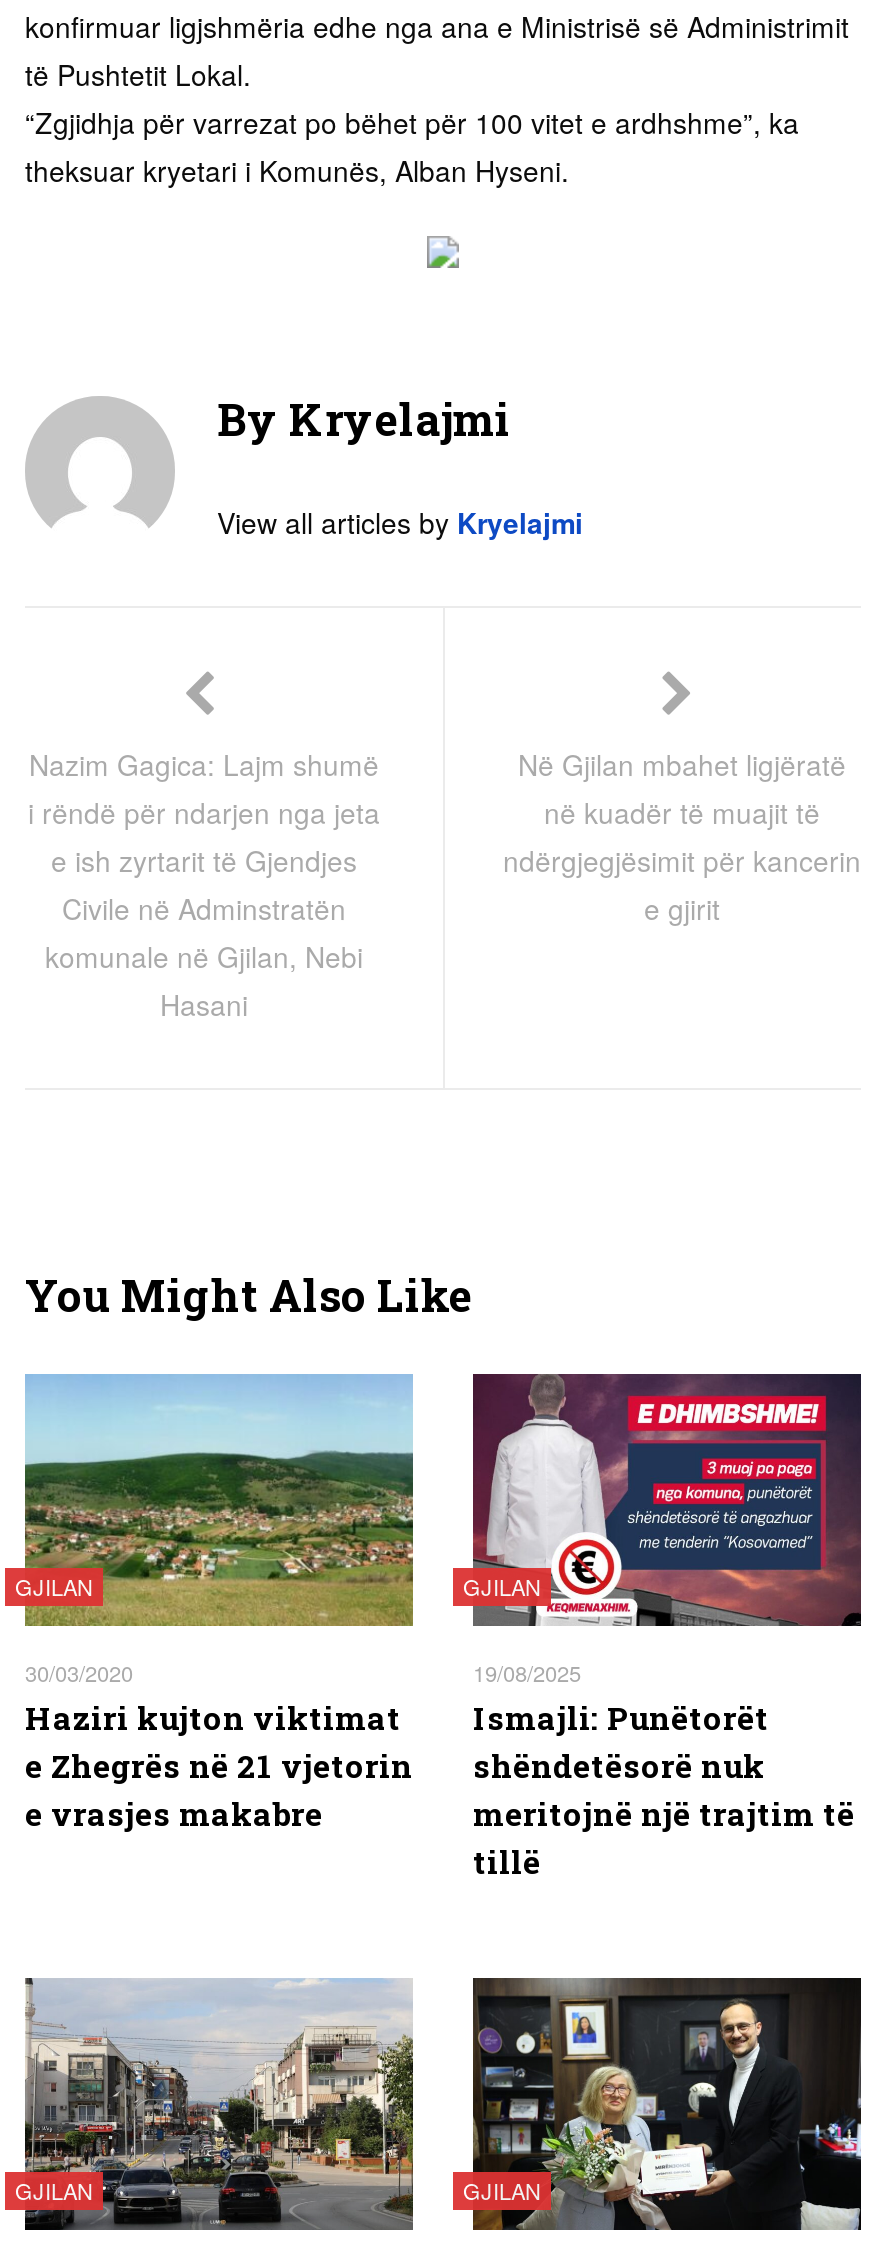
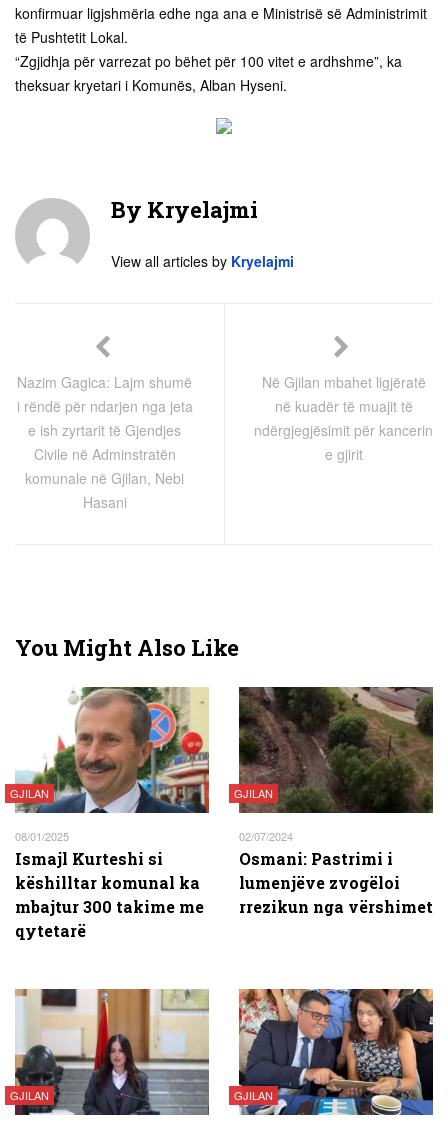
[23,1372,415,1834] [image] | 30/03/2020 | Haziri kujton viktimat | e Zhegrës në 21 vjetorin | e vrasjes makabre -> [15,686,210,941] [image] | 08/01/2025 | Ismajl Kurteshi si | këshilltar komunal ka | mbajtur 300 takime me | qytetarë
[473,1374,861,1882] [image] | 19/08/2025 | Ismajli: Punëtorët | shëndetësorë nuk | meritojnë një trajtim të | tillë -> [239,686,433,917] [image] | 02/07/2024 | Osmani: Pastrimi i | lumenjëve zvogëloi | rrezikun nga vërshimet
[23,1978,415,2232] [image] -> [14,988,210,1115] [image]
[471,1976,863,2232] [image] -> [238,988,434,1116] [image]

